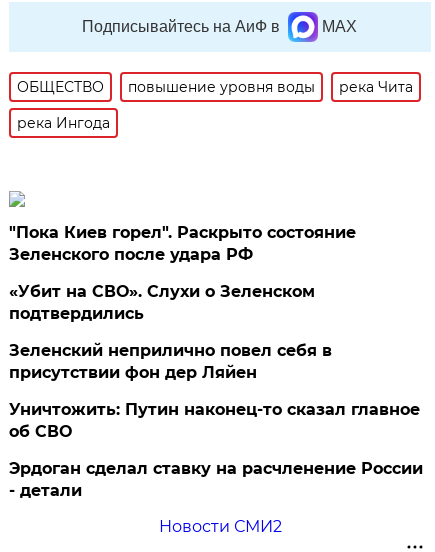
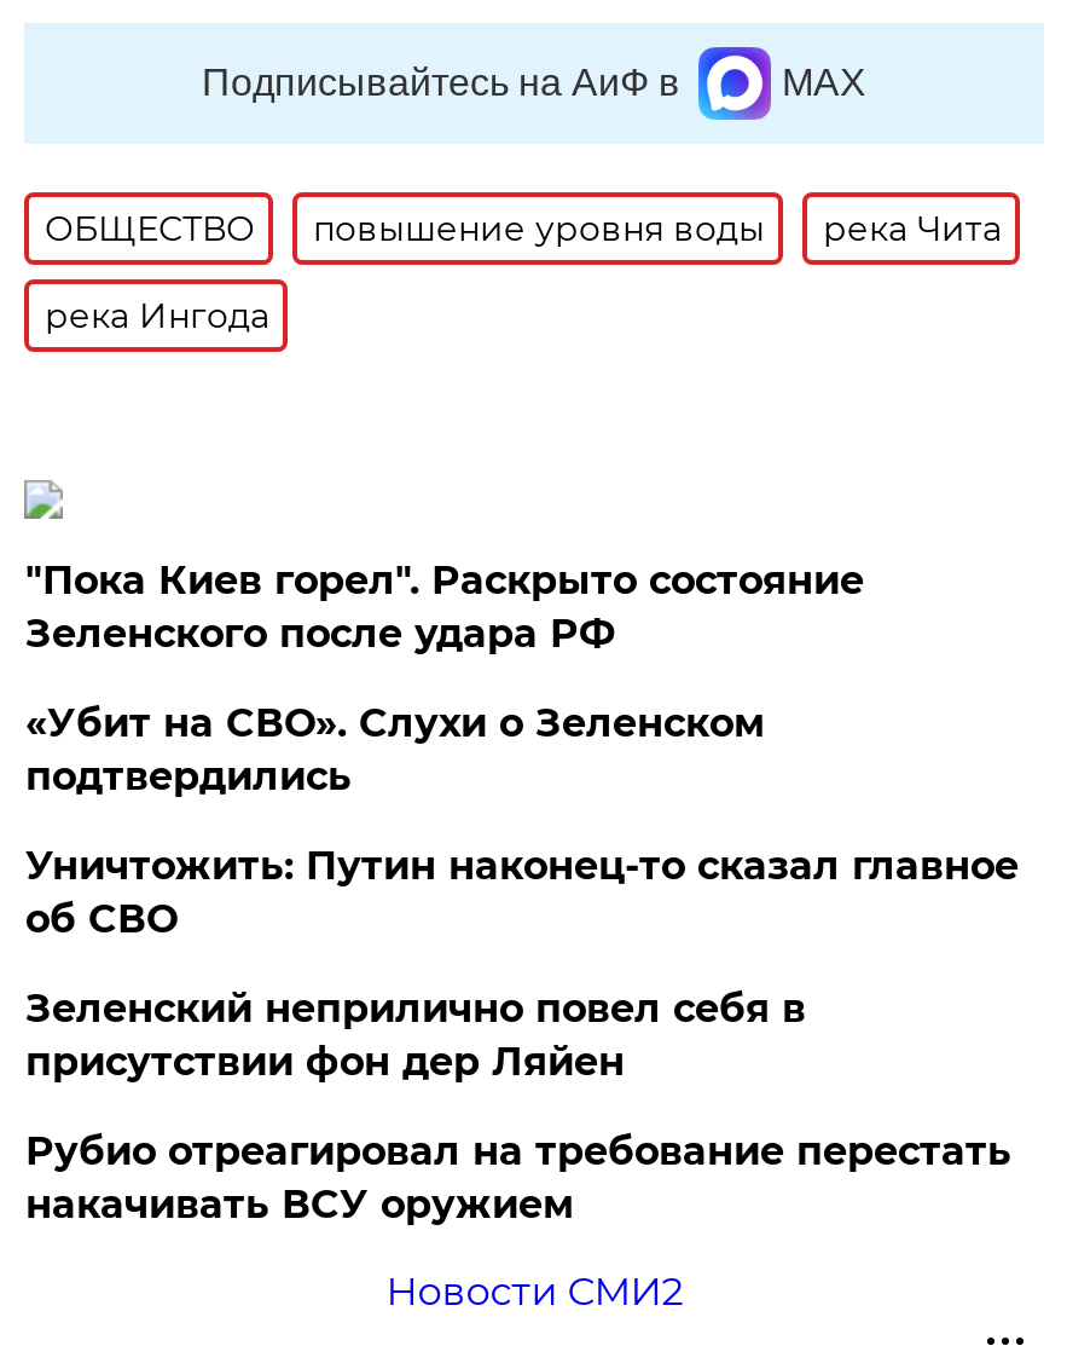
moved [9,341,332,382] -> [25,986,806,1085]: Зеленский неприлично повел cебя в | присутствии фон дер Ляйен
moved [9,400,420,441] -> [25,843,1018,942]: Уничтожить: Путин наконец-то сказал главное | об СВО
[9,459,423,500] Эрдоган сделал ставку на расчленение России | - детали -> [25,1128,1011,1228] Рубио отреагировал на требование перестать | накачивать ВСУ оружием

